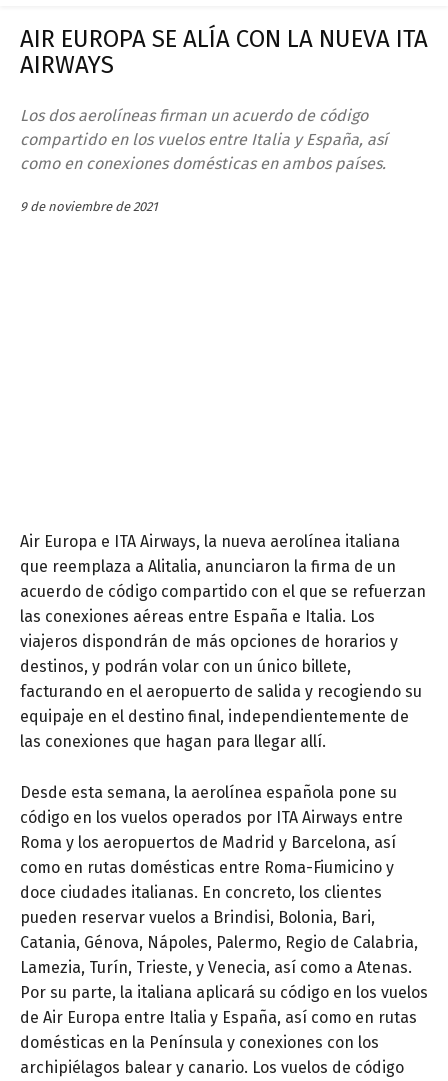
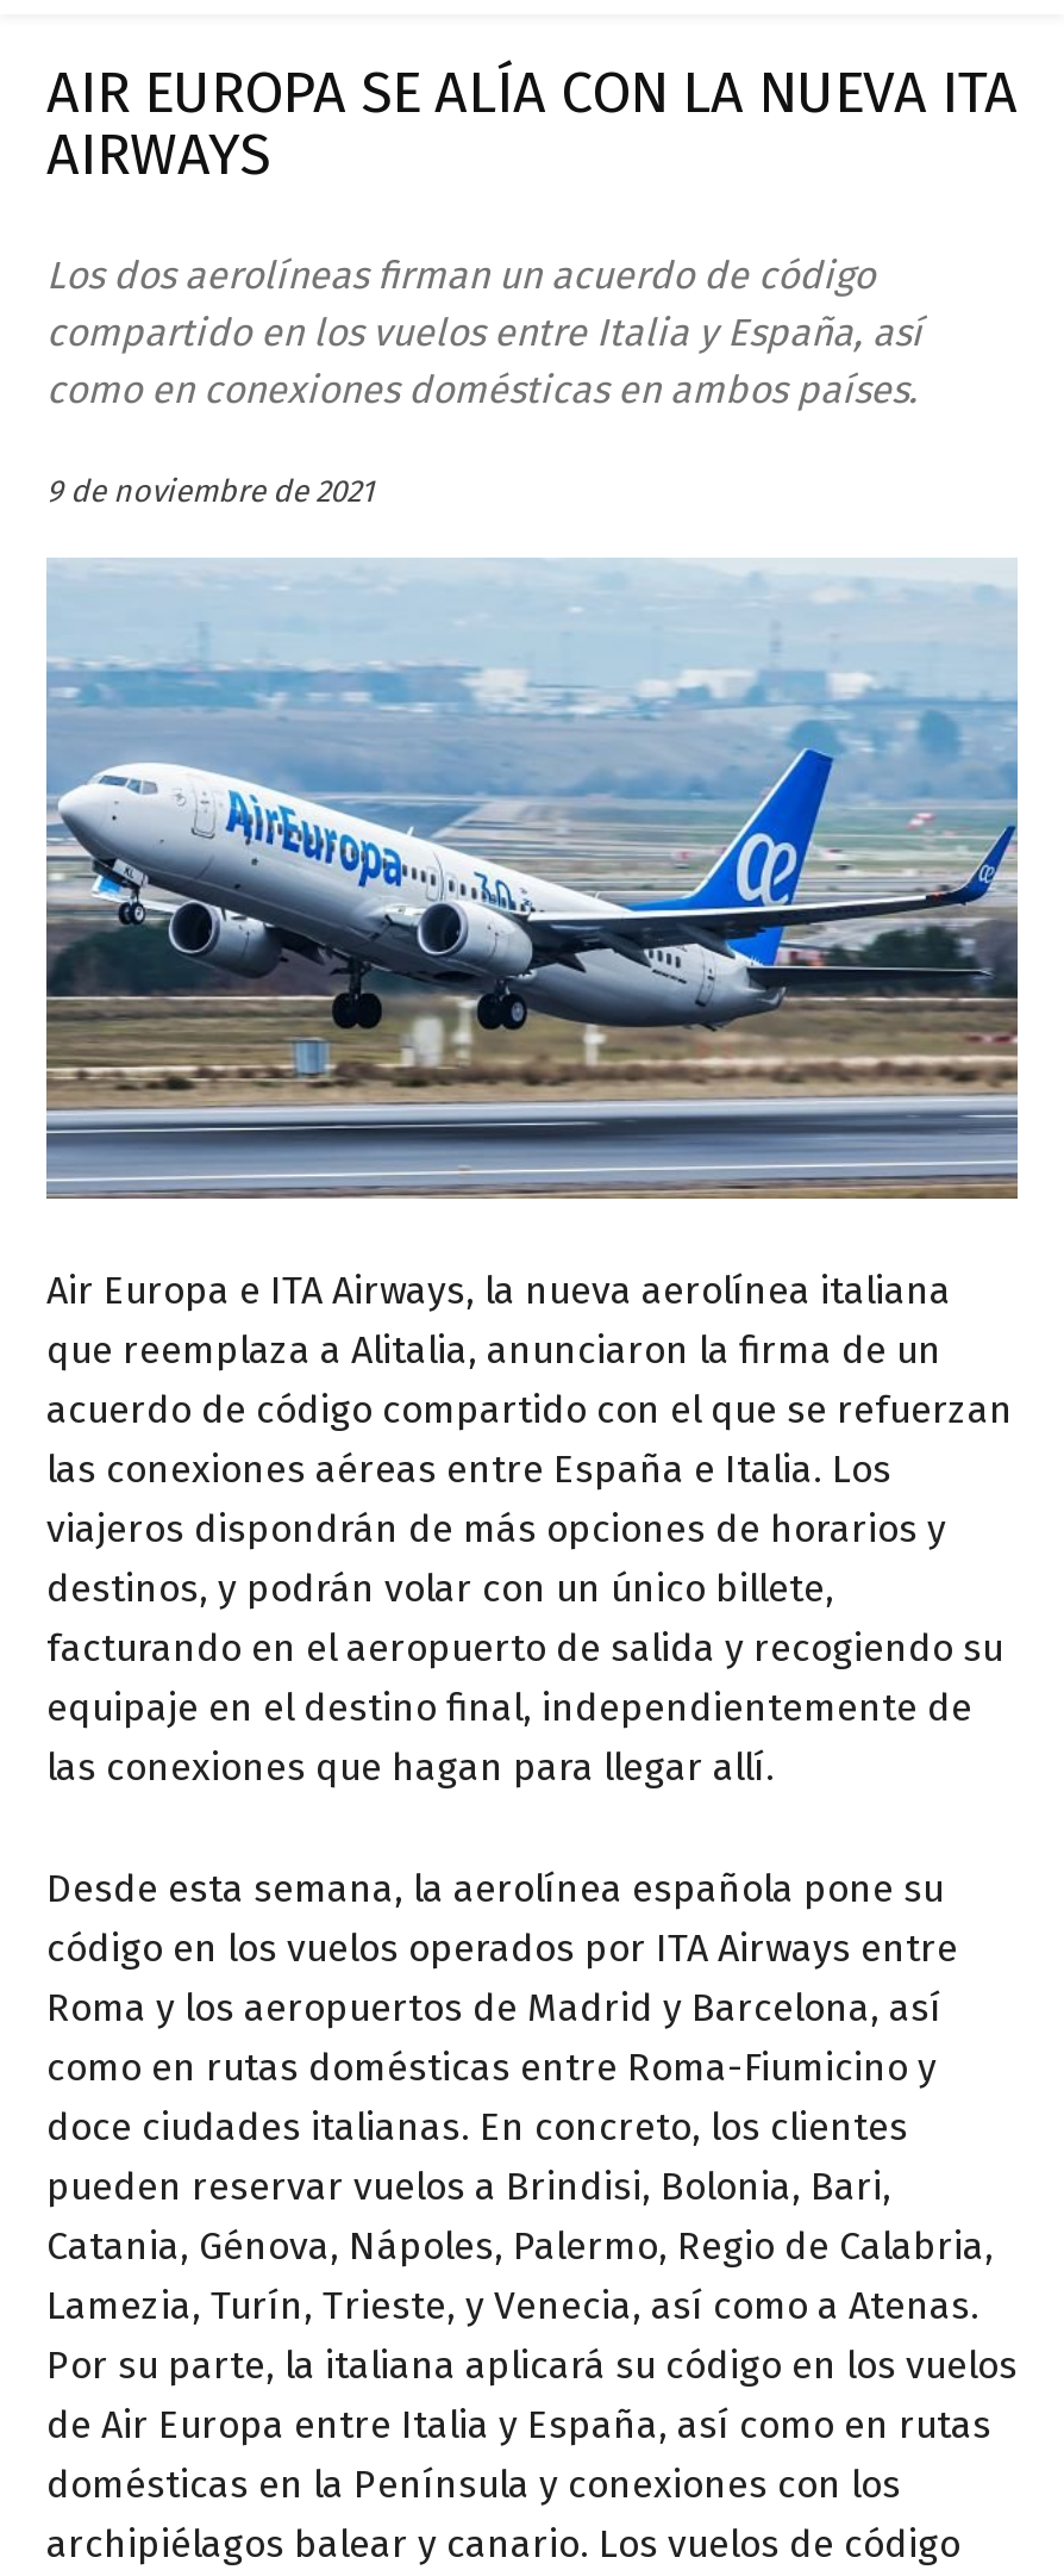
none -> [44,558,1020,1201] [image]

